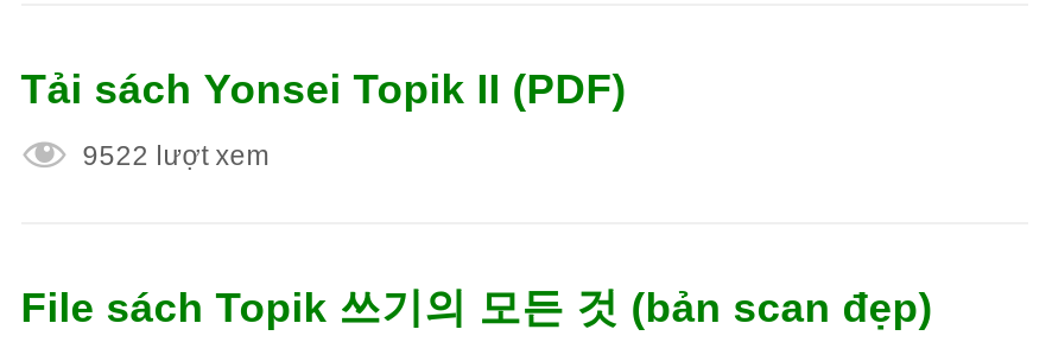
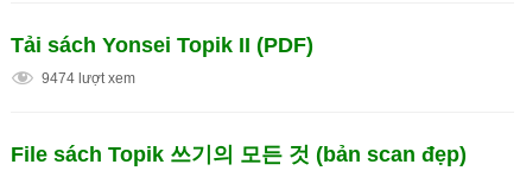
[75,140,270,171] 9522 lượt xem -> [38,71,135,86] 9474 lượt xem

